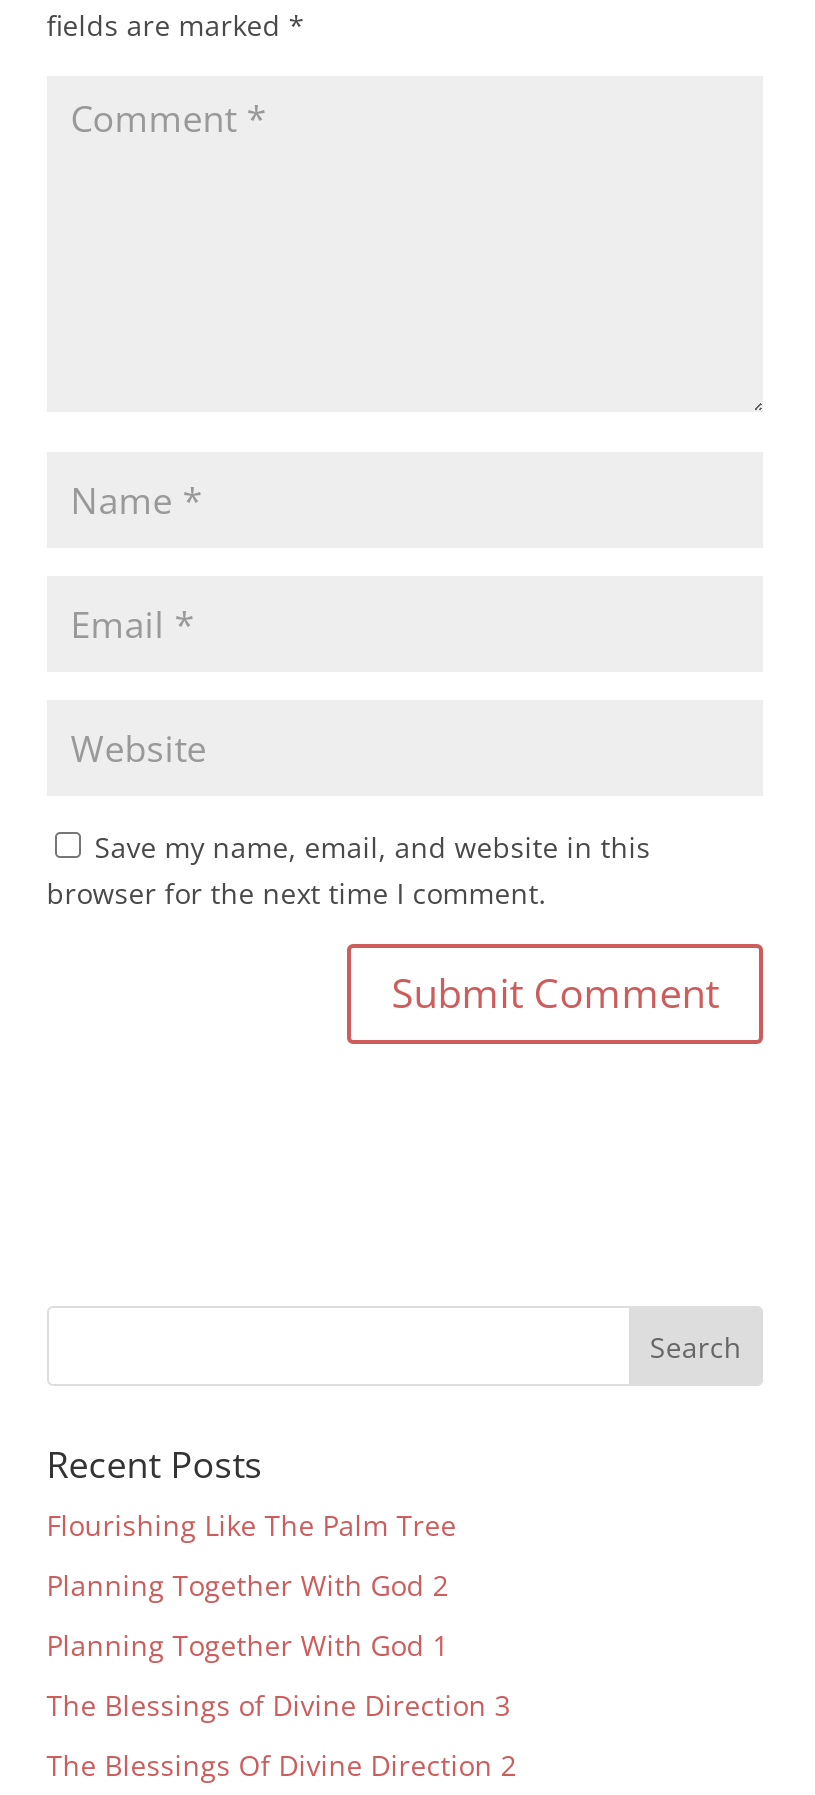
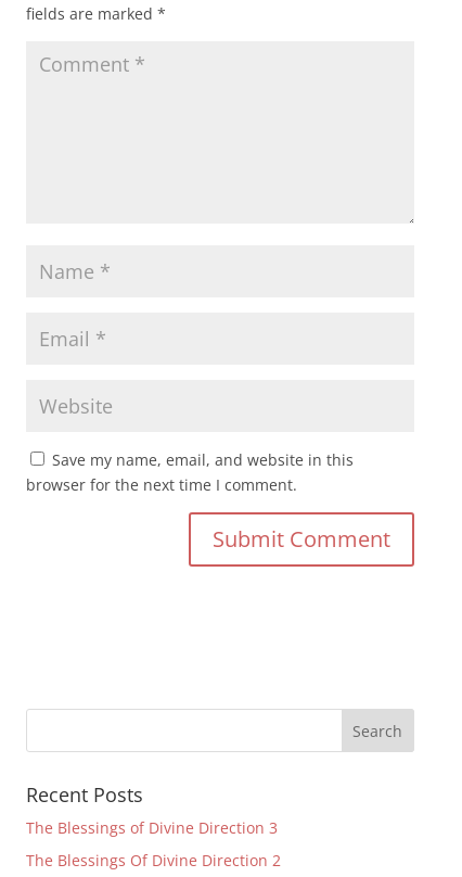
[47,1506,465,1664] Flourishing Like The Palm Tree | Planning Together With God 2 | Planning Together With God 1 -> none

